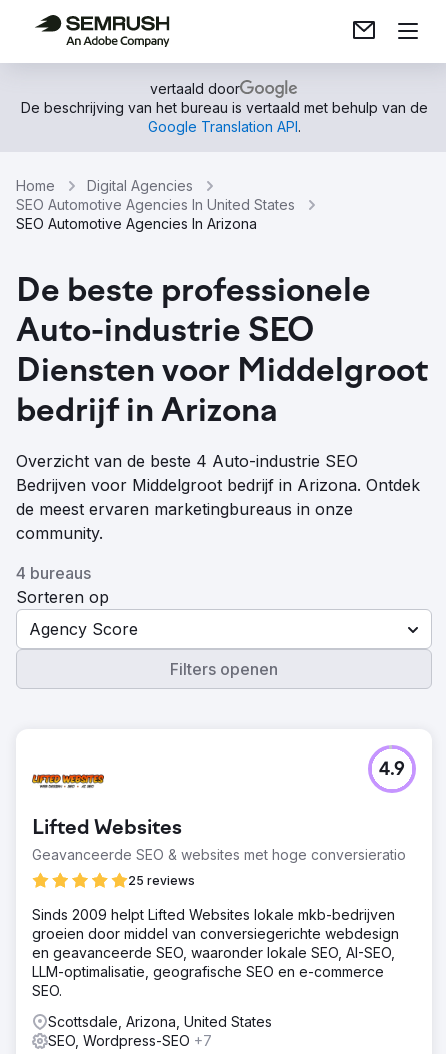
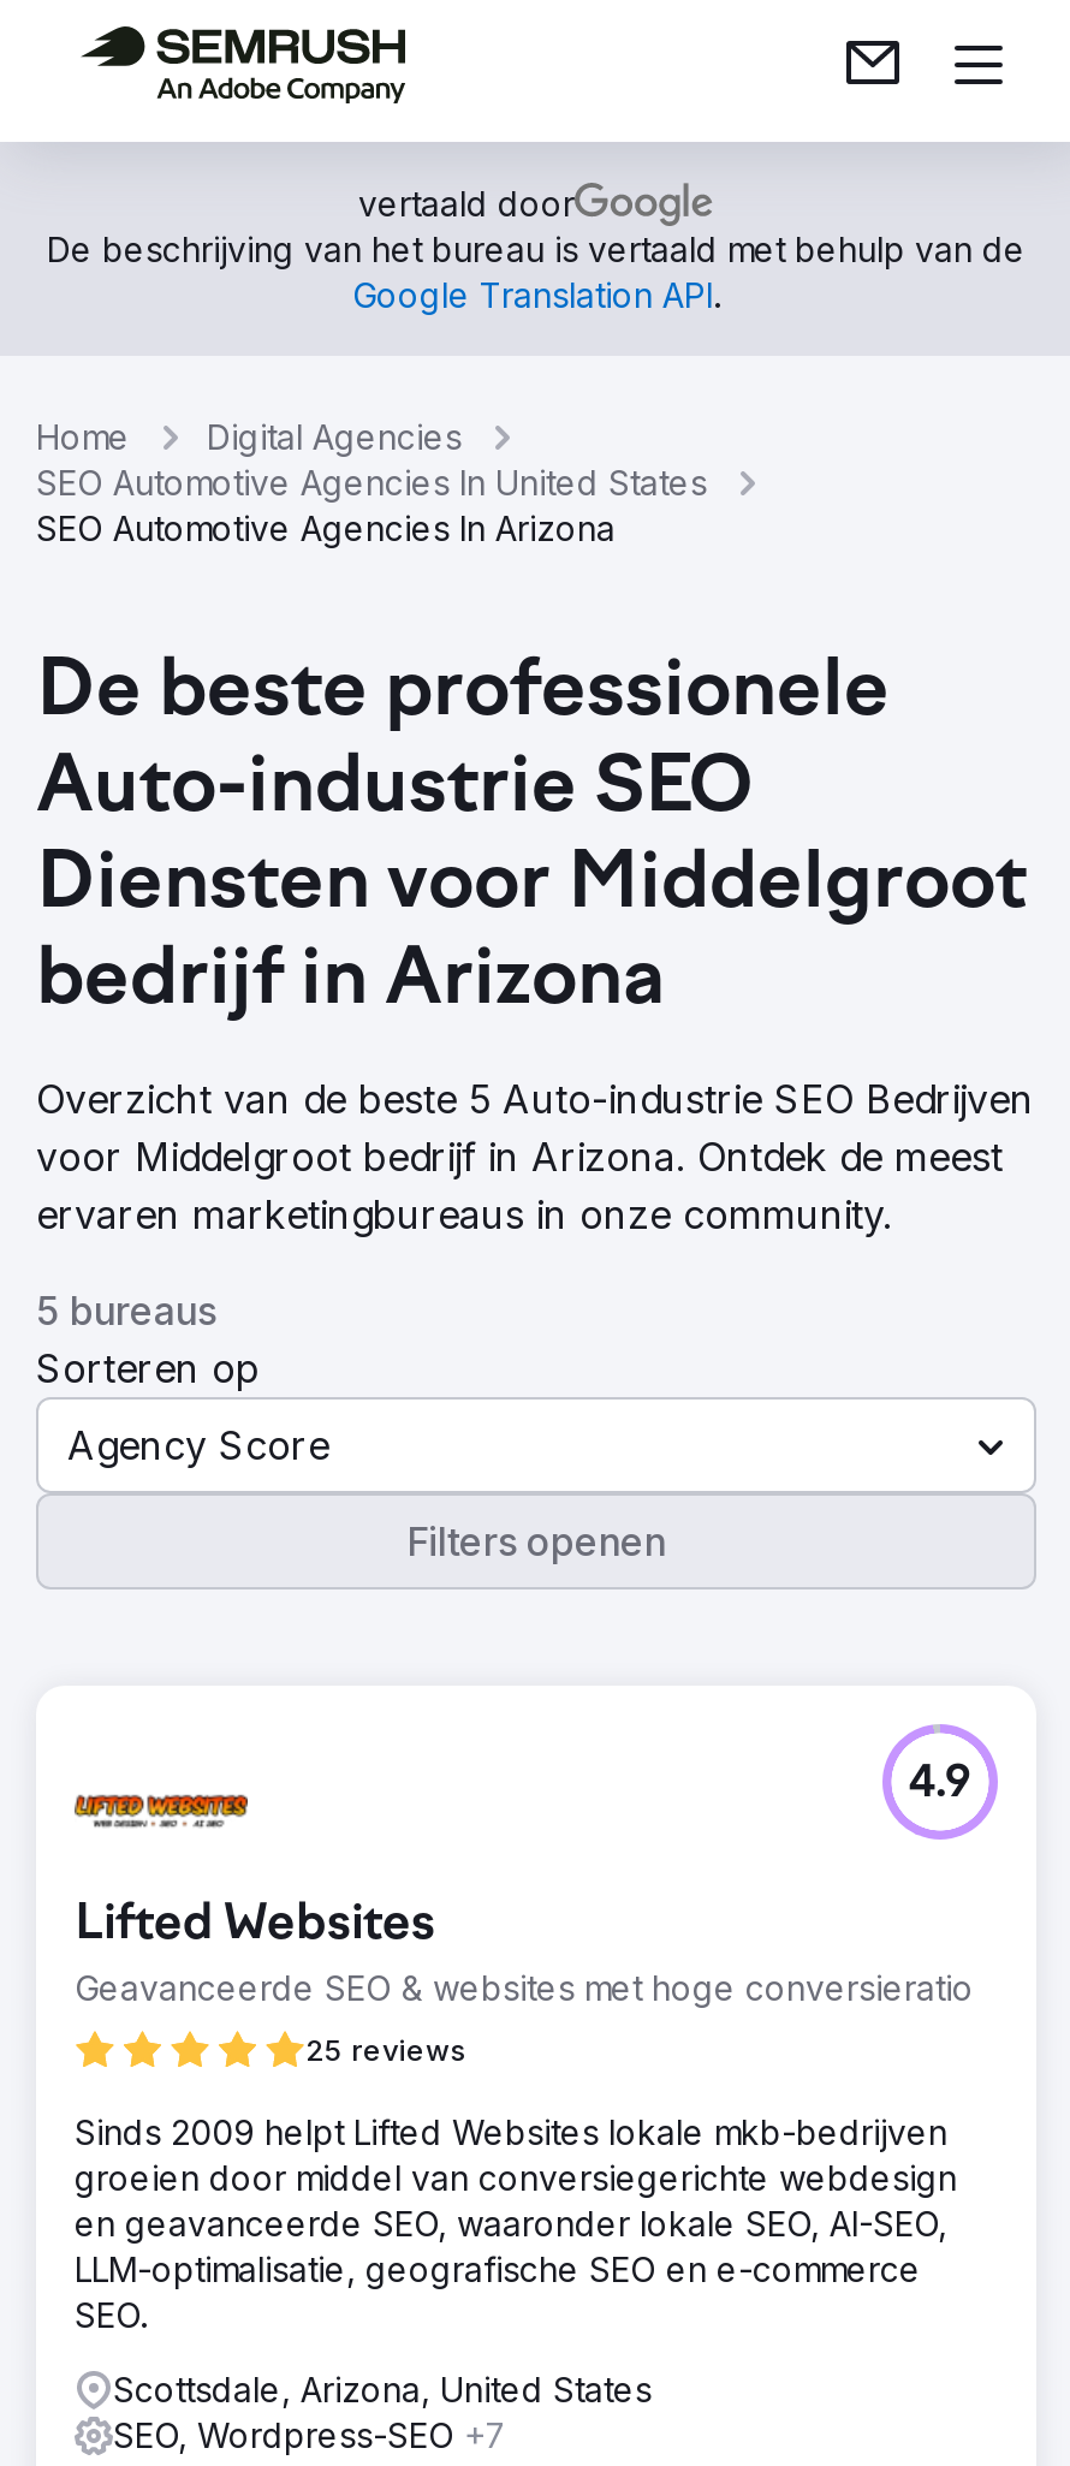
[16,451,420,543] Overzicht van de beste 4 Auto-industrie SEO | Bedrijven voor Middelgroot bedrijf in Arizona. Ontdek | de meest ervaren marketingbureaus in onze | community. -> [36,1075,1034,1238] Overzicht van de beste 5 Auto-industrie SEO Bedrijven | voor Middelgroot bedrijf in Arizona. Ontdek de meest | ervaren marketingbureaus in onze community.
[16,563,91,583] 4 bureaus -> [36,1287,216,1335] 5 bureaus

